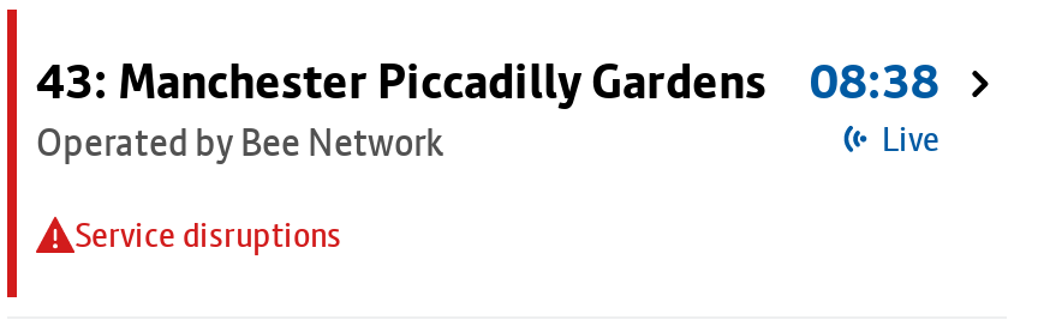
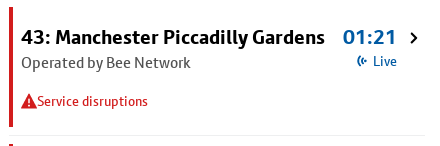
[36,53,939,110] 43: Manchester Piccadilly Gardens 08:38 -> [21,25,397,49] 43: Manchester Piccadilly Gardens 01:21

